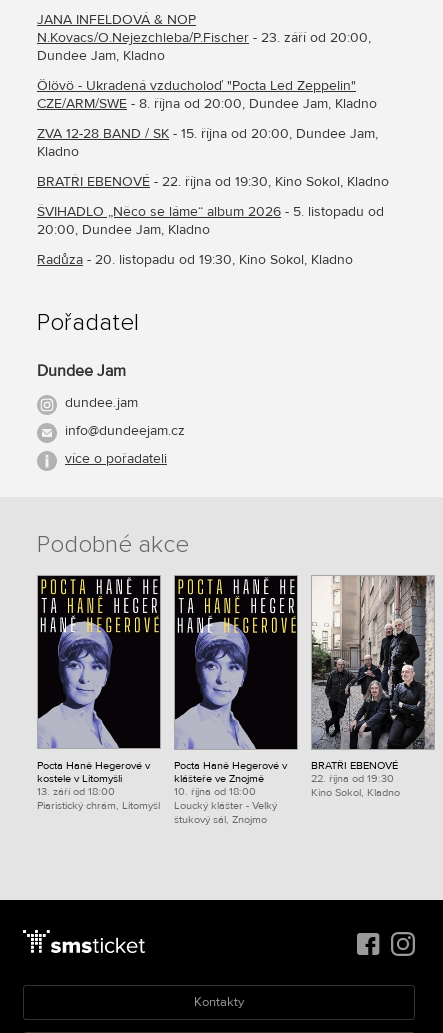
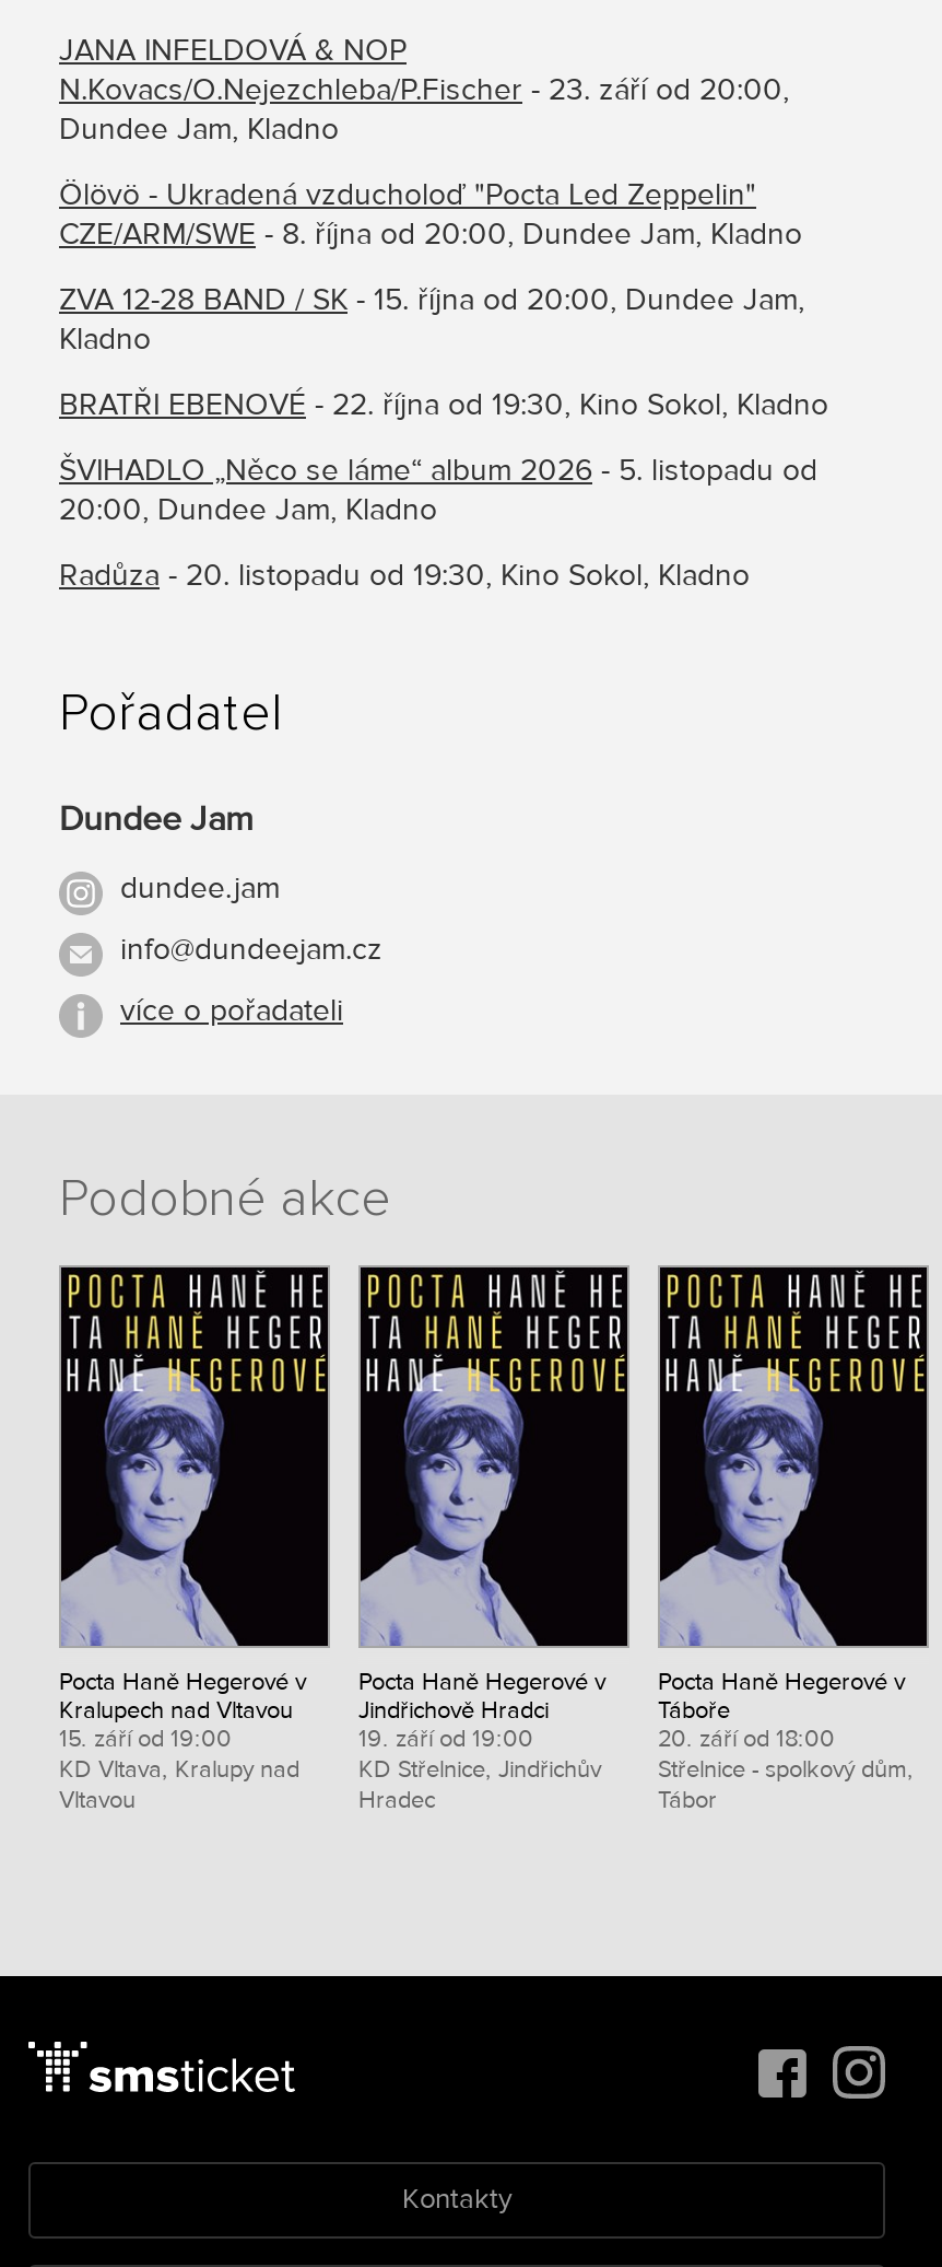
[311,575,435,799] [image] | BRATŘI EBENOVÉ | 22. října od 19:30 | Kino Sokol, Kladno -> [658,1265,929,1814] [image] | Pocta Haně Hegerové v | Táboře | 20. září od 18:00 | Střelnice - spolkový dům, | Tábor
[37,772,160,812] kostele v Litomyšli | 13. září od 18:00 | Piaristický chrám, Litomyšl -> [59,1695,299,1814] Kralupech nad Vltavou | 15. září od 19:00 | KD Vltava, Kralupy nad | Vltavou
[174,772,277,826] klášteře ve Znojmě | 10. října od 18:00 | Loucký klášter - Velký | štukový sál, Znojmo -> [358,1695,601,1814] Jindřichově Hradci | 19. září od 19:00 | KD Střelnice, Jindřichův | Hradec

